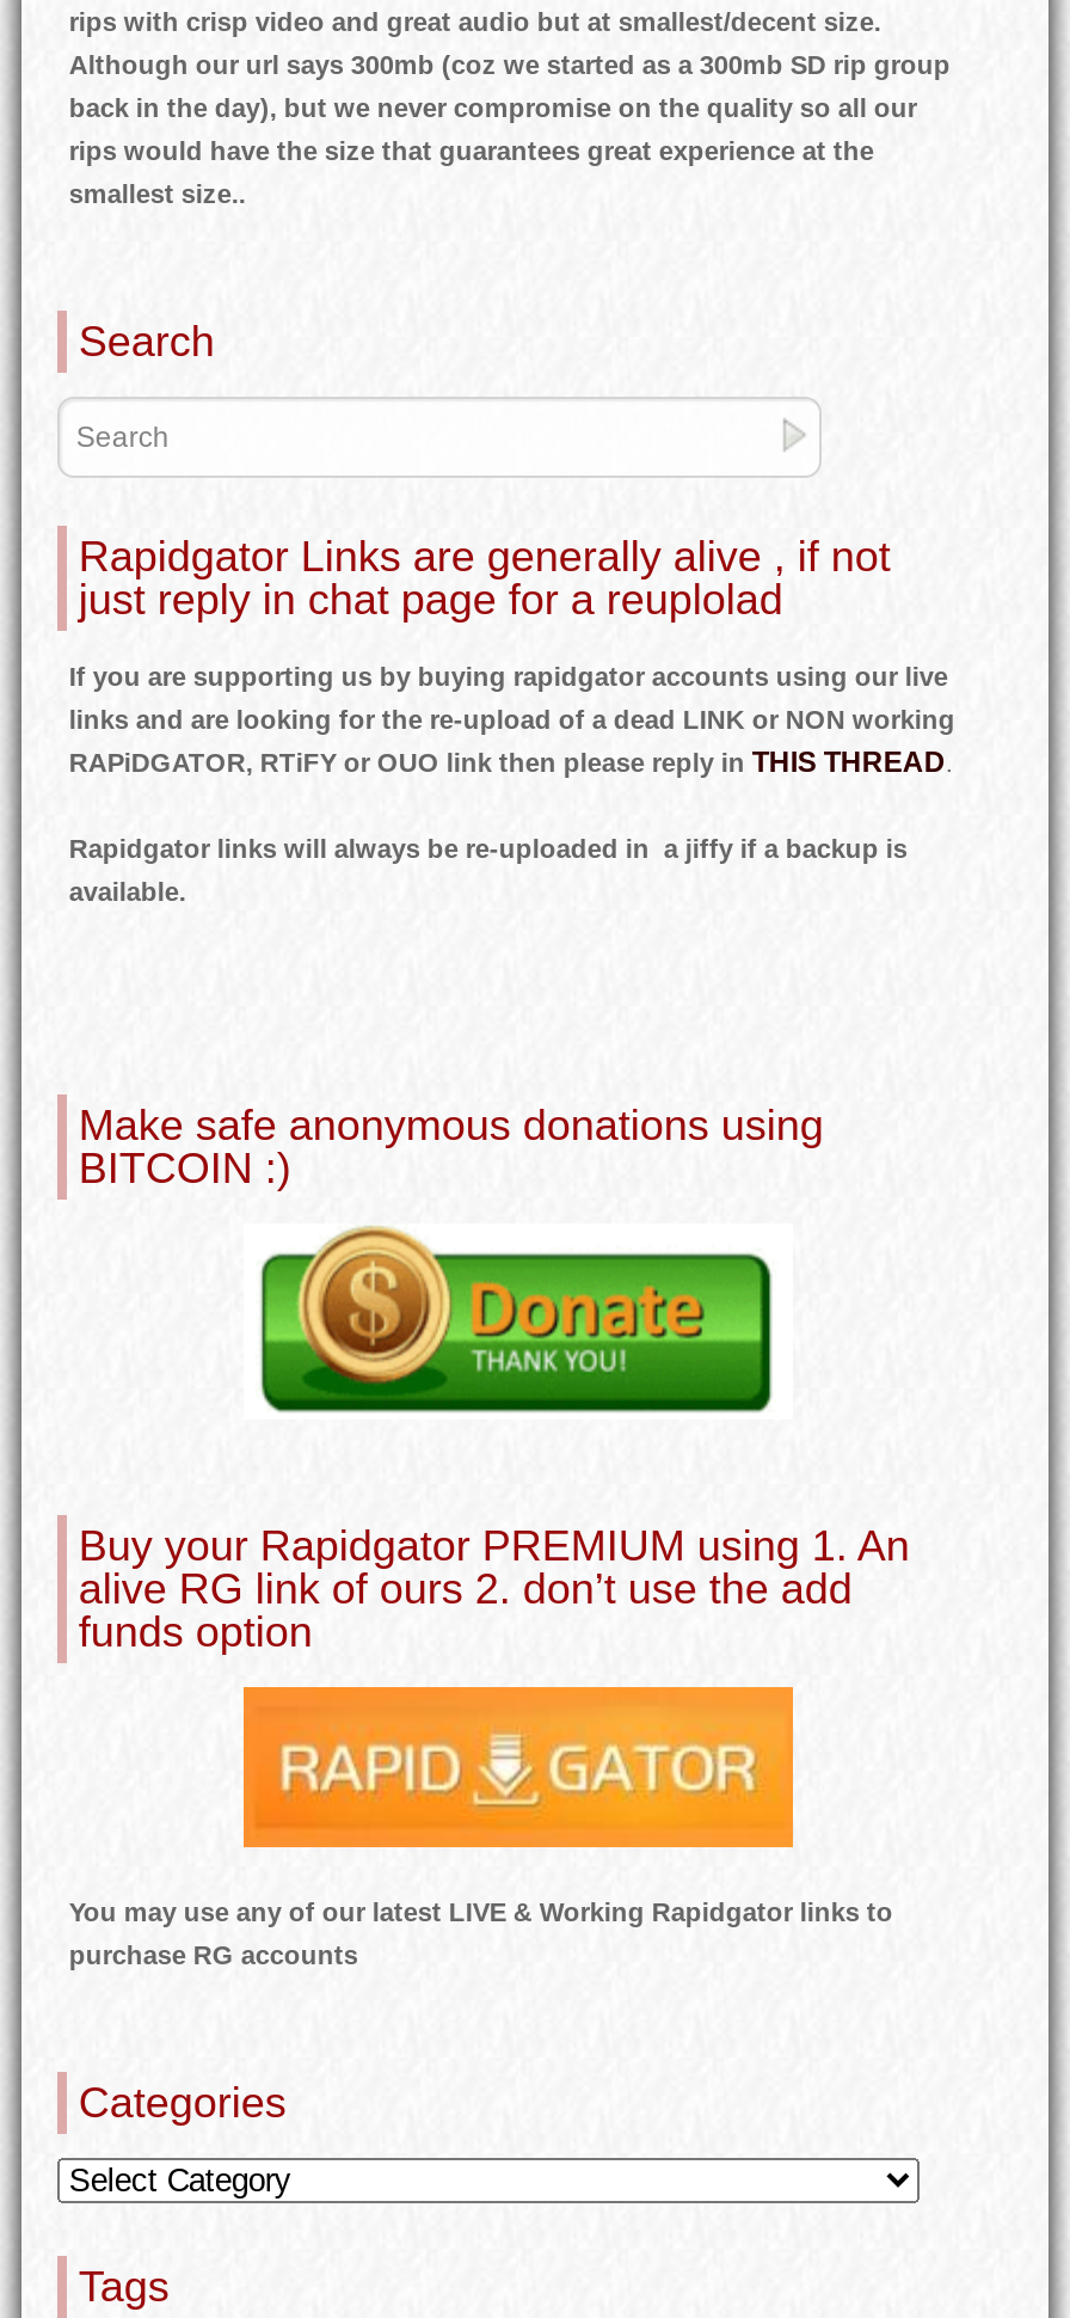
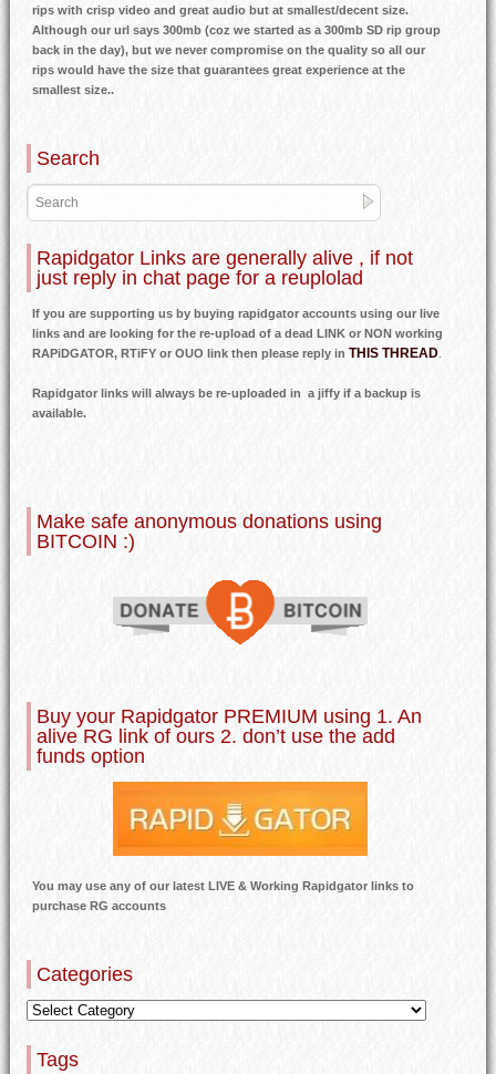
[248,1224,788,1415] [image] -> [114,568,366,654] [image]

